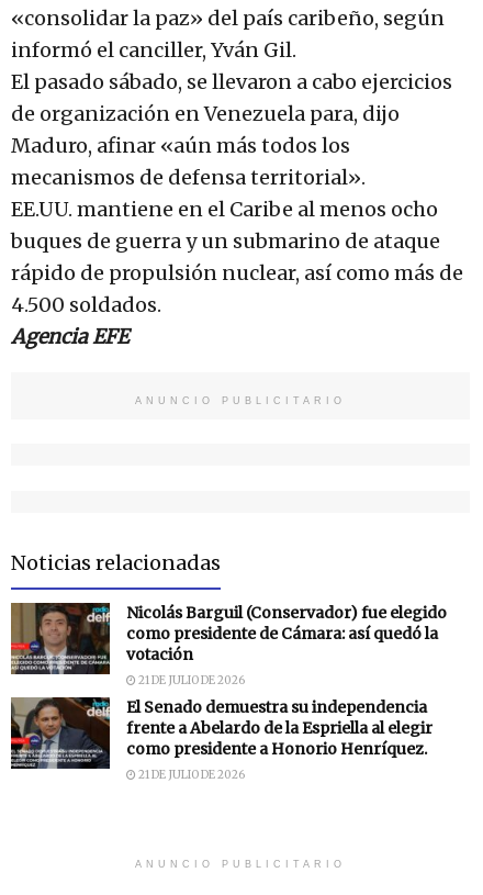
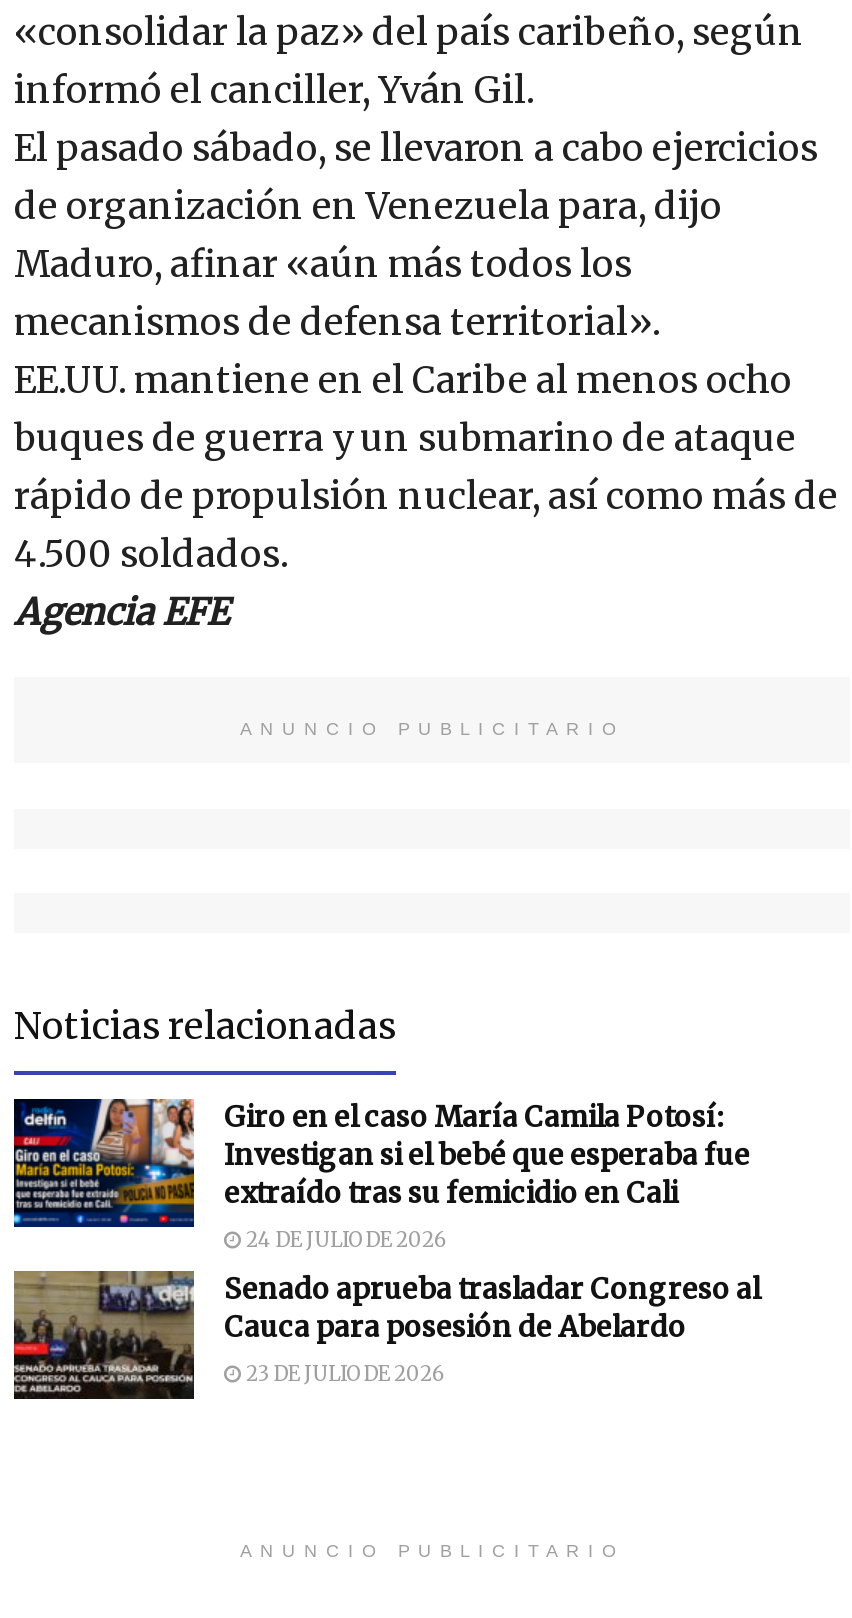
[10,602,447,688] [image] | Nicolás Barguil (Conservador) fue elegido | como presidente de Cámara: así quedó la | votación | 21 DE JULIO DE 2026 -> [12,1096,750,1252] [image] | Giro en el caso María Camila Potosí: | Investigan si el bebé que esperaba fue | extraído tras su femicidio en Cali | 24 DE JULIO DE 2026
[10,696,433,782] [image] | El Senado demuestra su independencia | frente a Abelardo de la Espriella al elegir | como presidente a Honorio Henríquez. | 21 DE JULIO DE 2026 -> [12,1270,760,1402] [image] | Senado aprueba trasladar Congreso al | Cauca para posesión de Abelardo | 23 DE JULIO DE 2026

